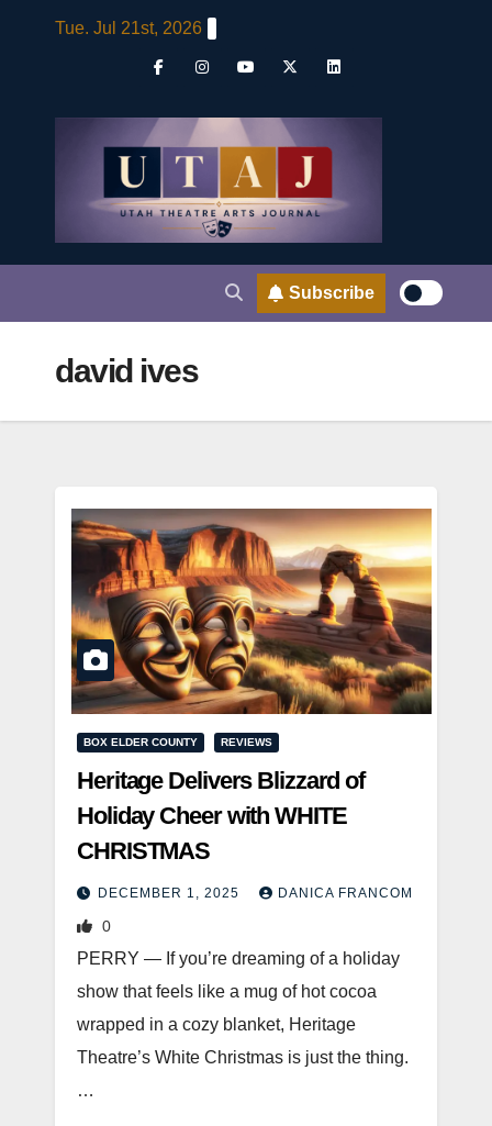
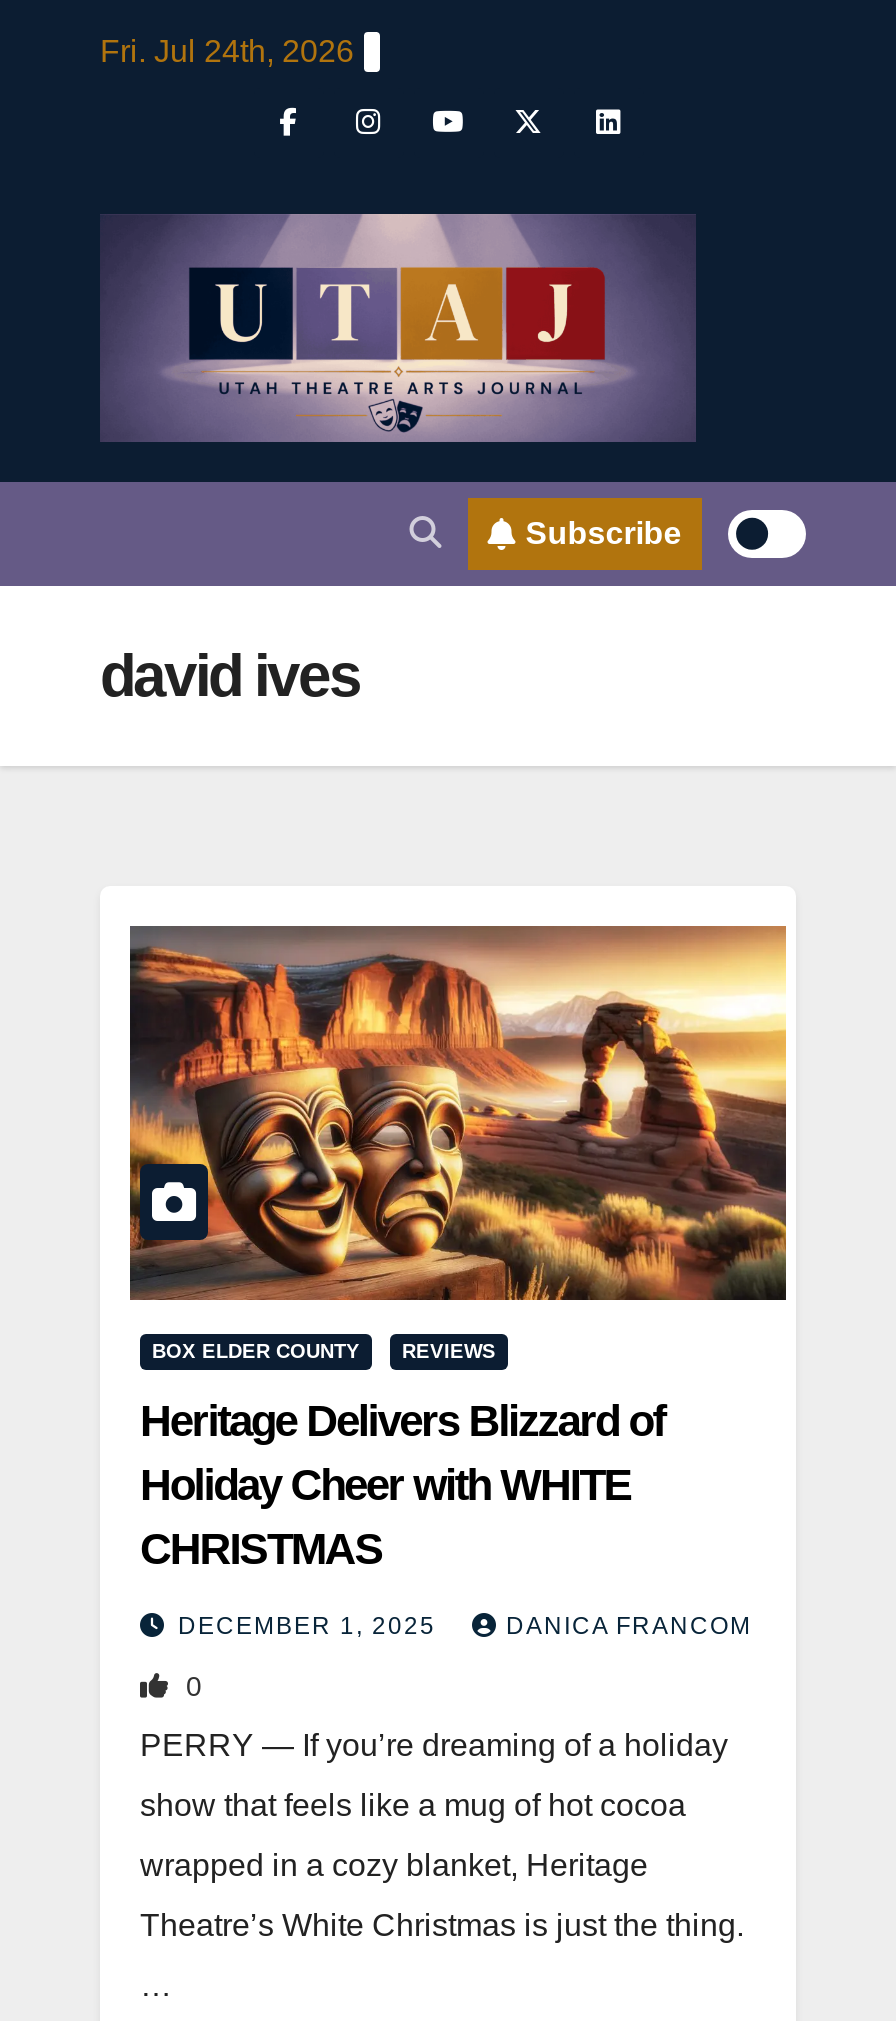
[55,19,202,37] Tue. Jul 21st, 2026 -> [100,34,354,68] Fri. Jul 24th, 2026

